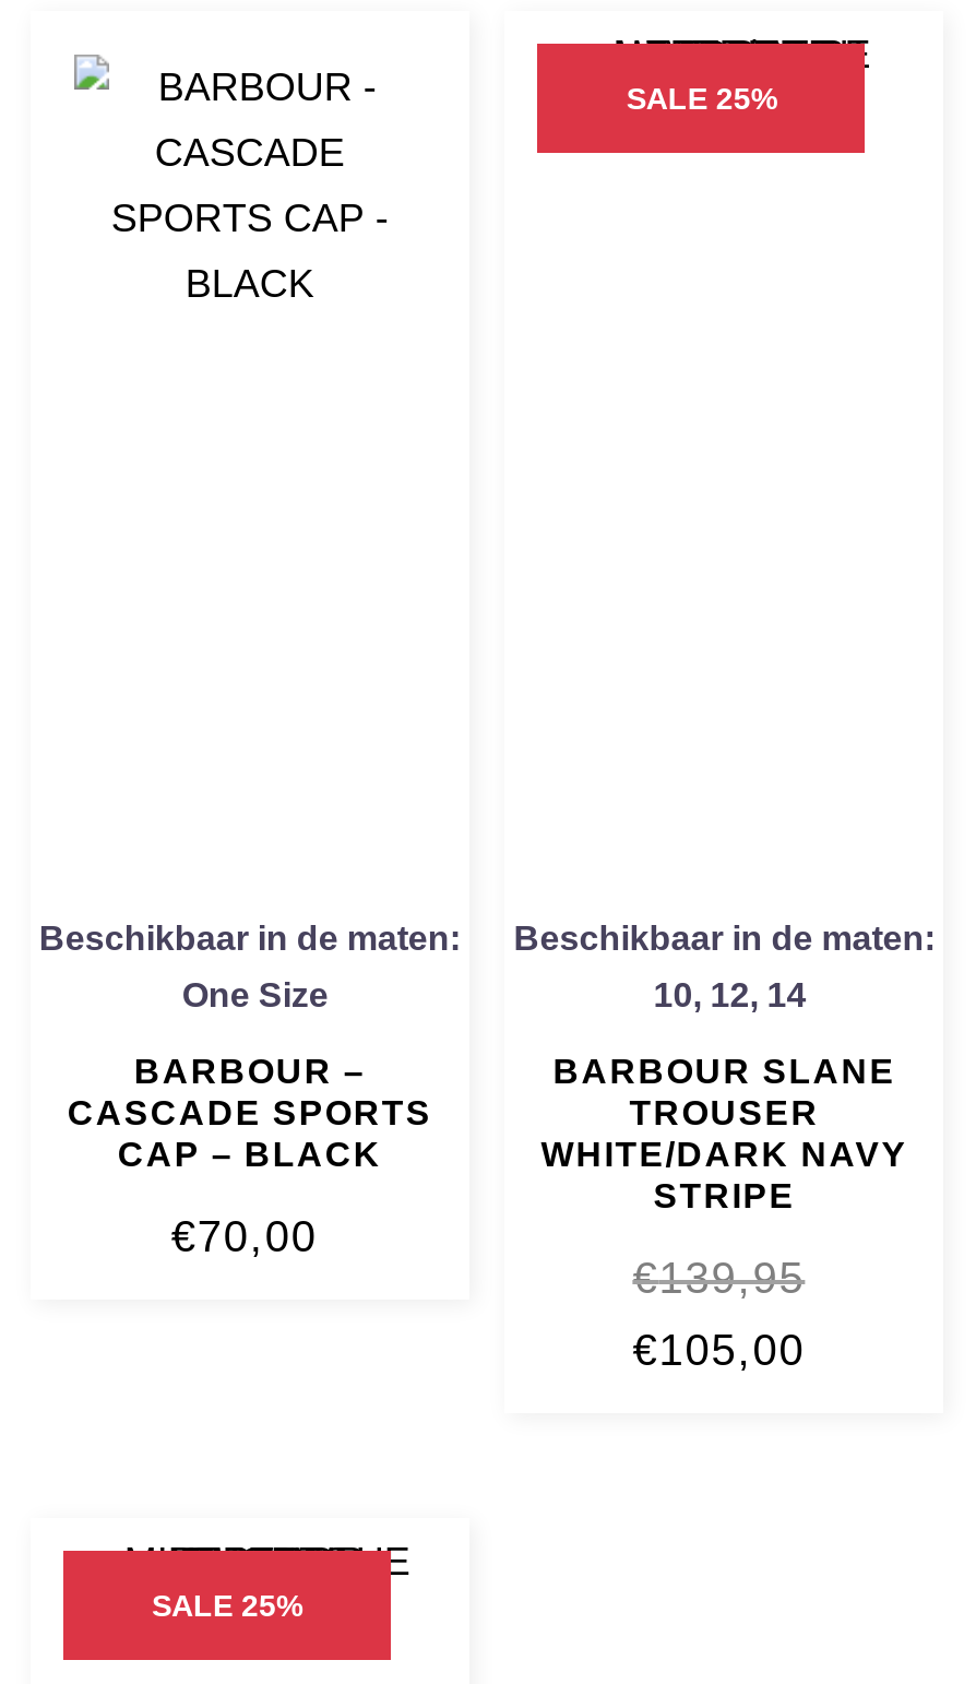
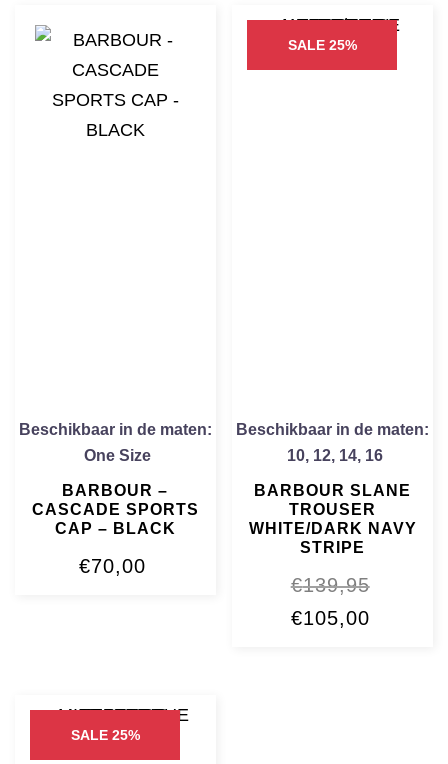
[653,976,806,1013] 10, 12, 14 -> [287,447,383,464] 10, 12, 14, 16

